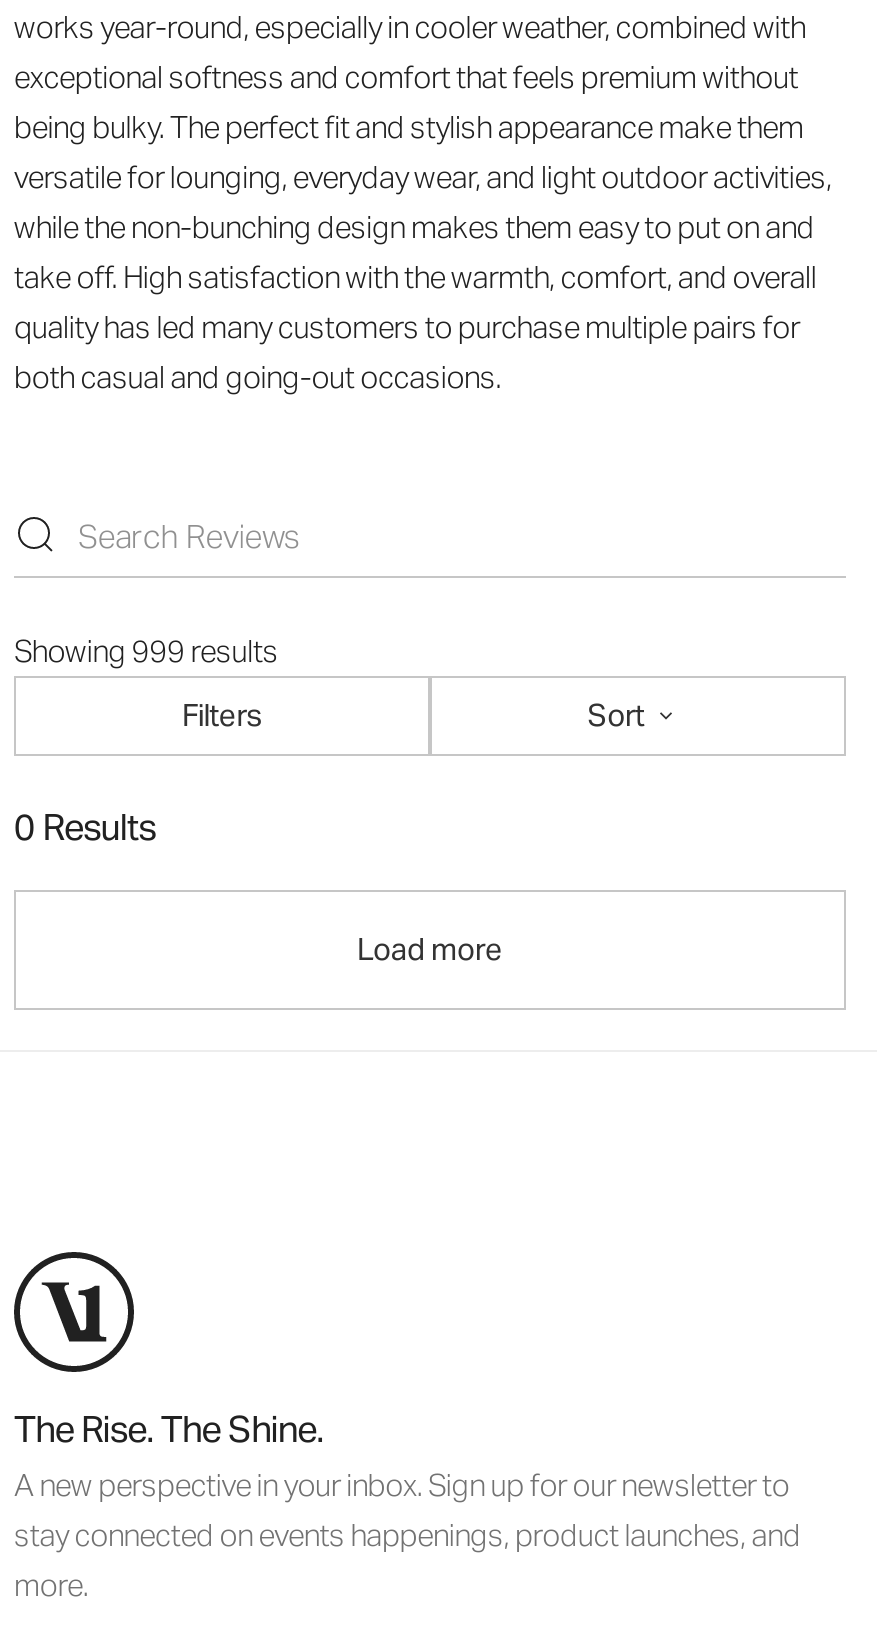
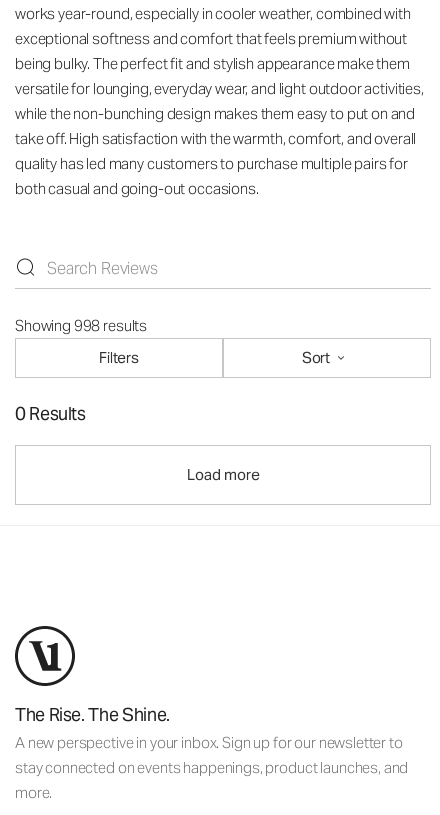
[14,631,278,669] Showing 999 results -> [15,316,147,335] Showing 998 results

